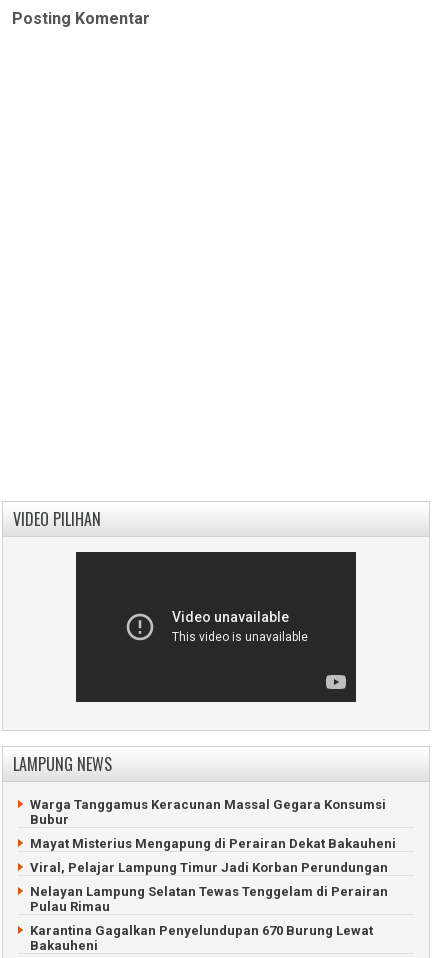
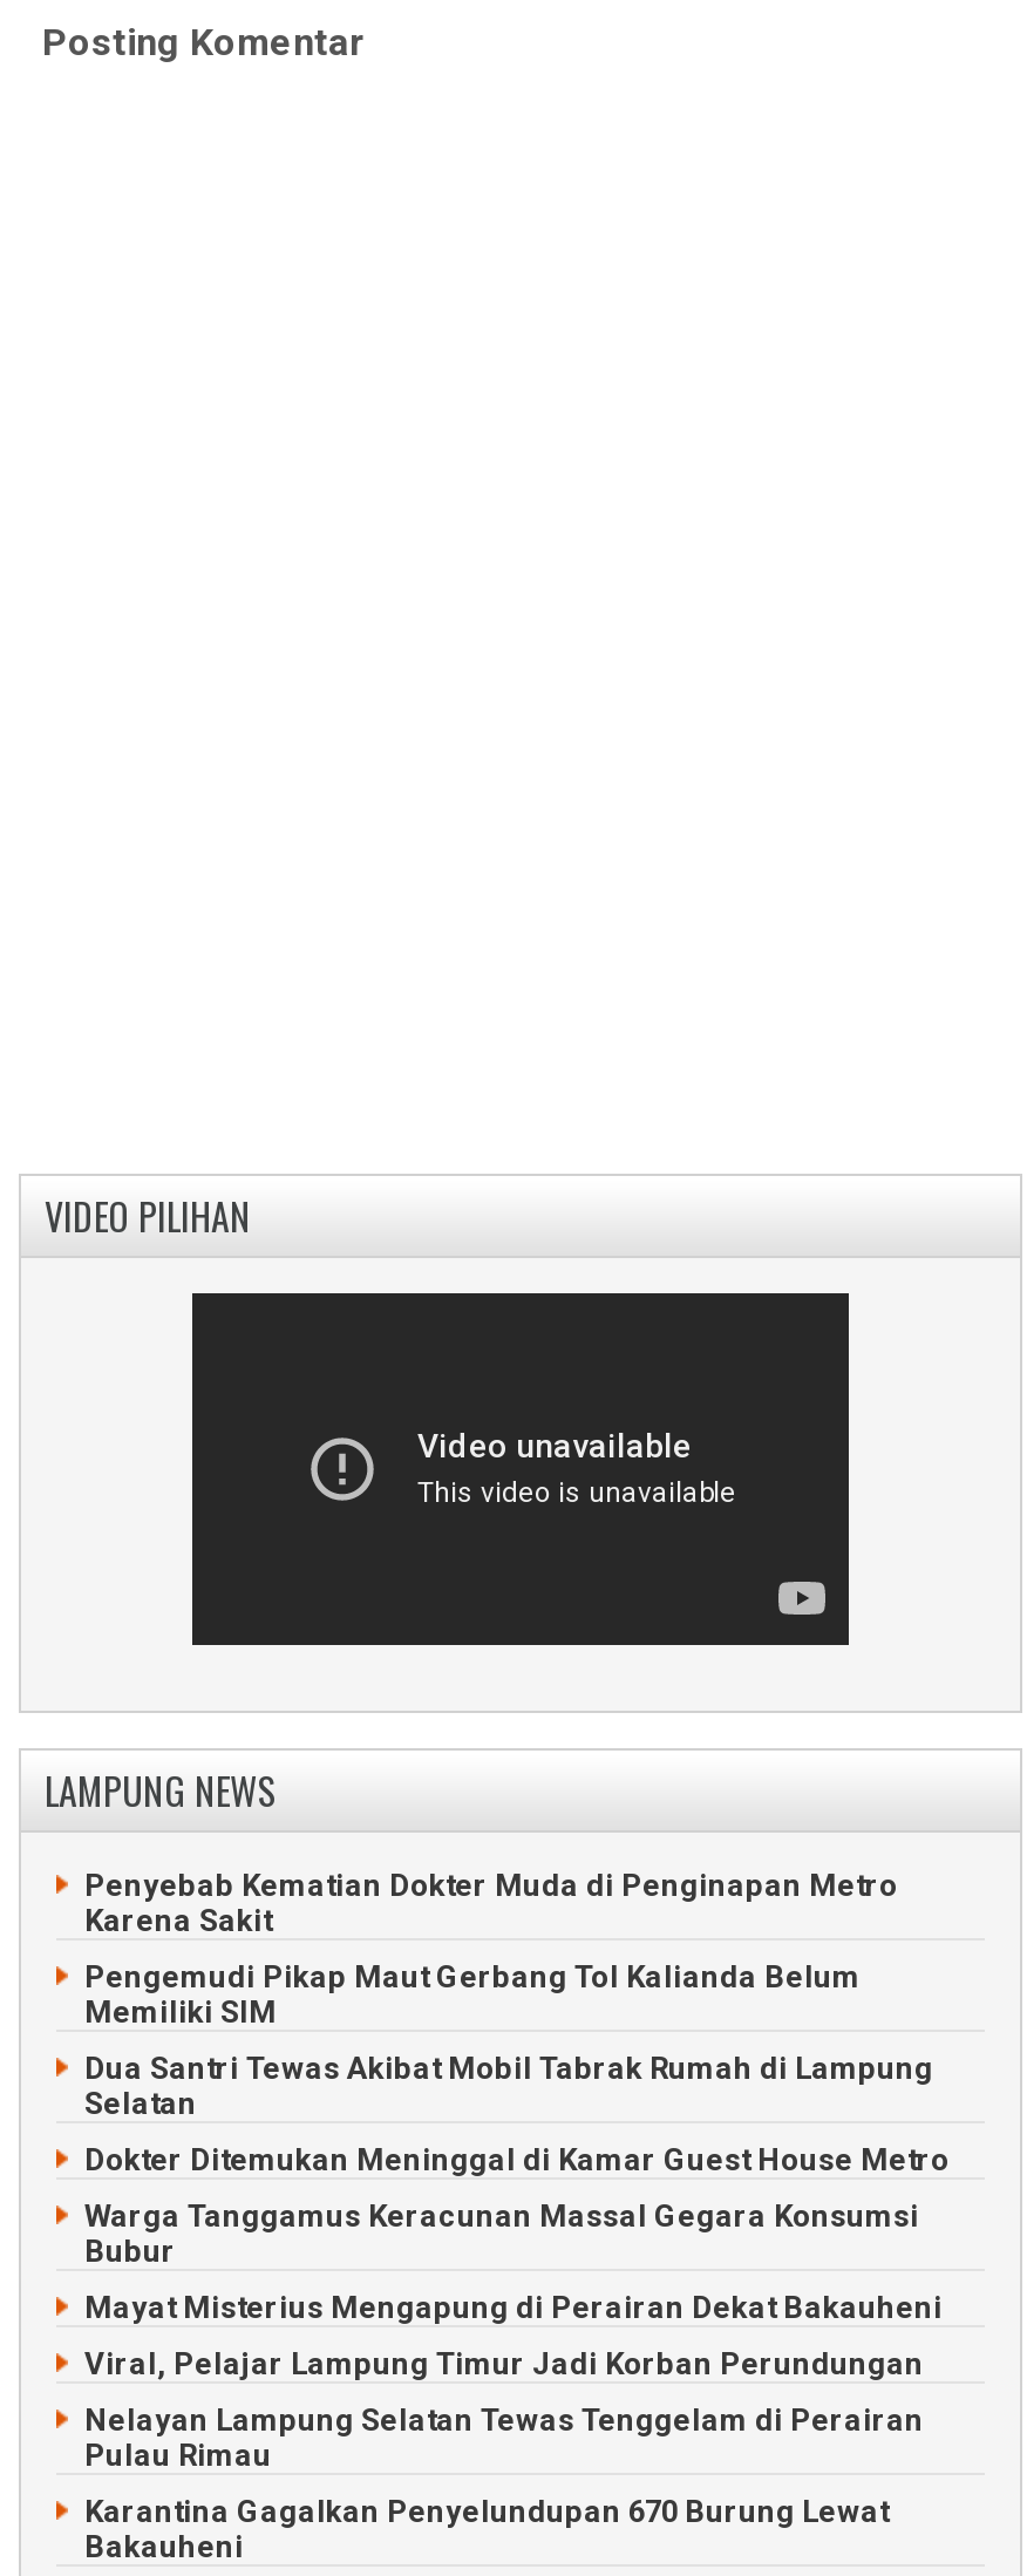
none -> [84,1867,950,2176] Penyebab Kematian Dokter Muda di Penginapan Metro | Karena Sakit | Pengemudi Pikap Maut Gerbang Tol Kalianda Belum | Memiliki SIM | Dua Santri Tewas Akibat Mobil Tabrak Rumah di Lampung | Selatan | Dokter Ditemukan Meninggal di Kamar Guest House Metro

